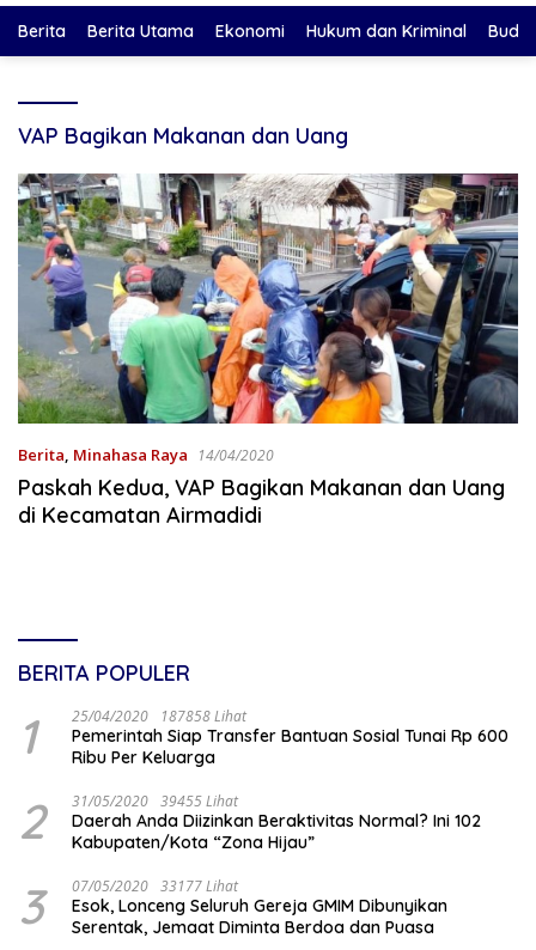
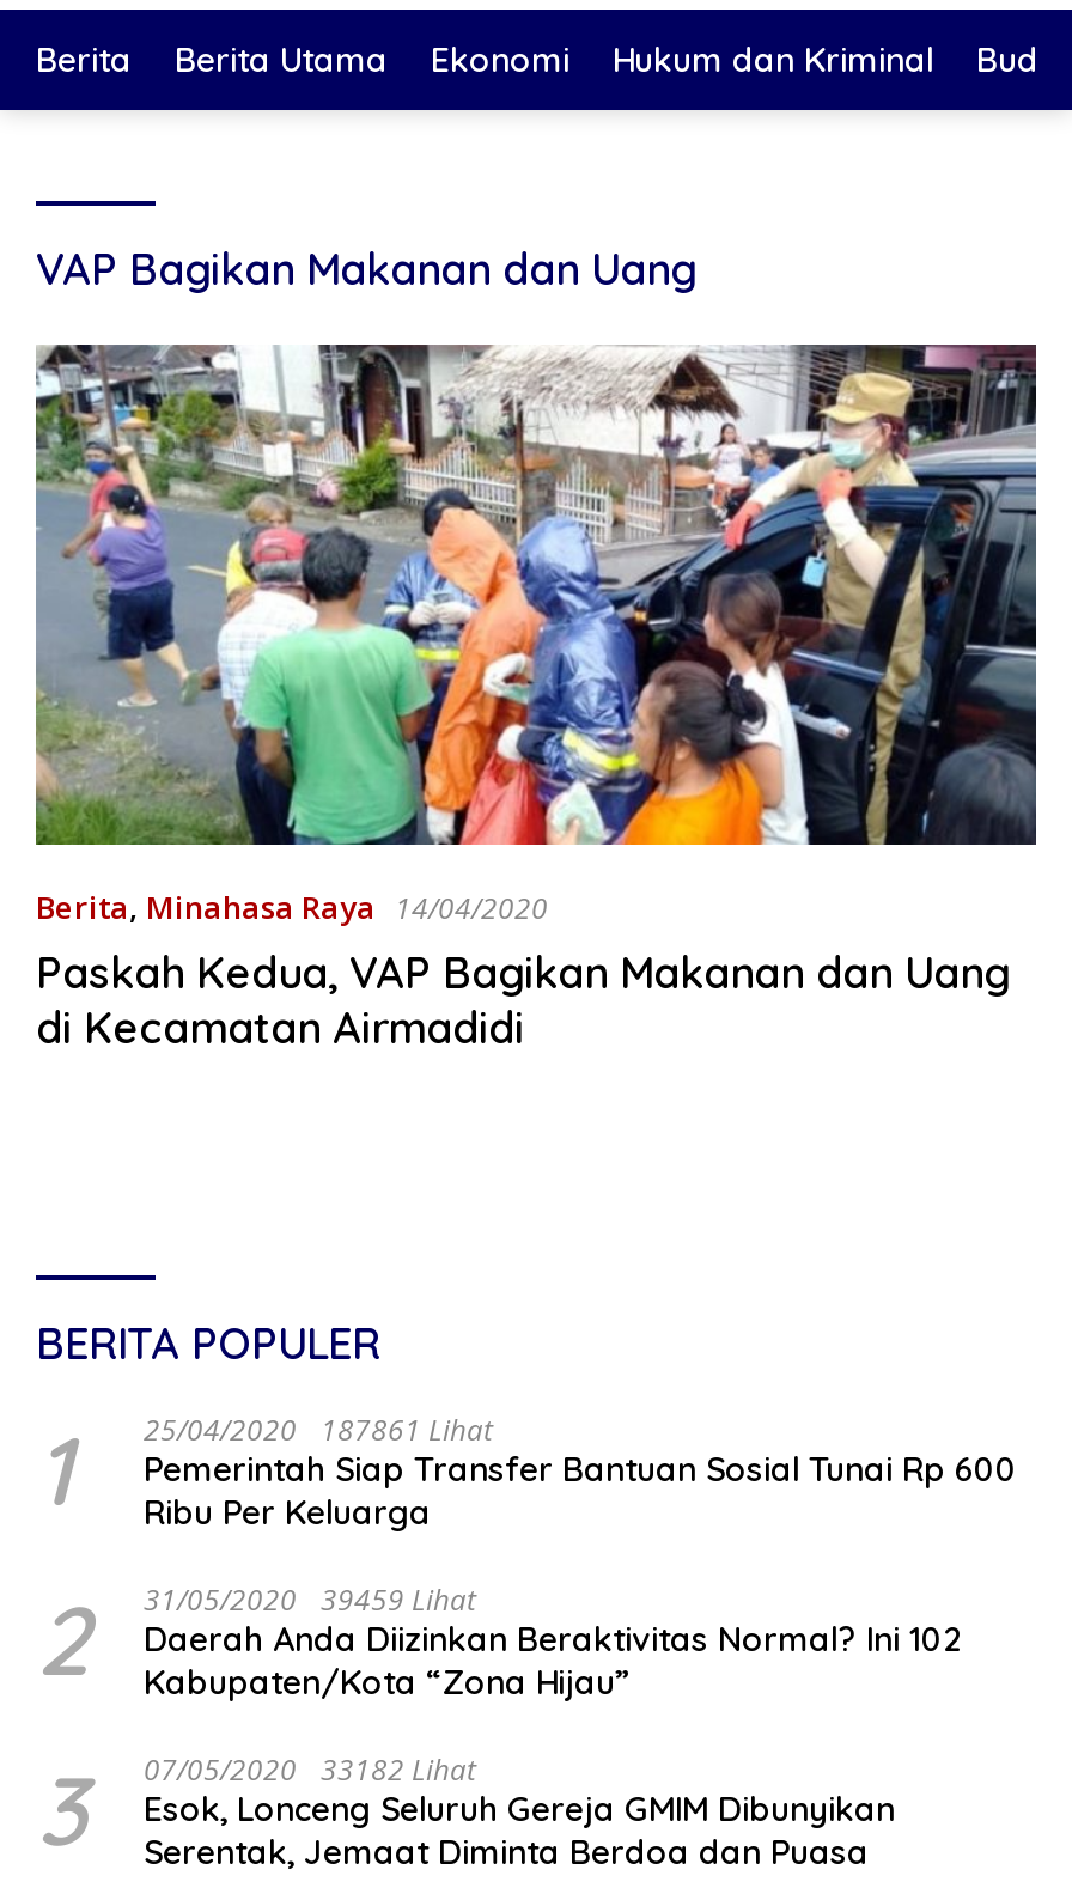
[18,706,508,768] 1 25/04/2020 187858 Lihat Pemerintah Siap Transfer Bantuan Sosial Tunai Rp 600 Ribu Per Keluarga -> [36,1409,1017,1534] 1 25/04/2020 187861 Lihat Pemerintah Siap Transfer Bantuan Sosial Tunai Rp 600 Ribu Per Keluarga
[18,791,481,853] 2 31/05/2020 39455 Lihat Daerah Anda Diizinkan Beraktivitas Normal? Ini 102 Kabupaten/Kota “Zona Hijau” -> [36,1579,962,1704] 2 31/05/2020 39459 Lihat Daerah Anda Diizinkan Beraktivitas Normal? Ini 102 Kabupaten/Kota “Zona Hijau”
[18,876,447,938] 3 07/05/2020 33177 Lihat Esok, Lonceng Seluruh Gereja GMIM Dibunyikan Serentak, Jemaat Diminta Berdoa dan Puasa -> [36,1749,895,1874] 3 07/05/2020 33182 Lihat Esok, Lonceng Seluruh Gereja GMIM Dibunyikan Serentak, Jemaat Diminta Berdoa dan Puasa

